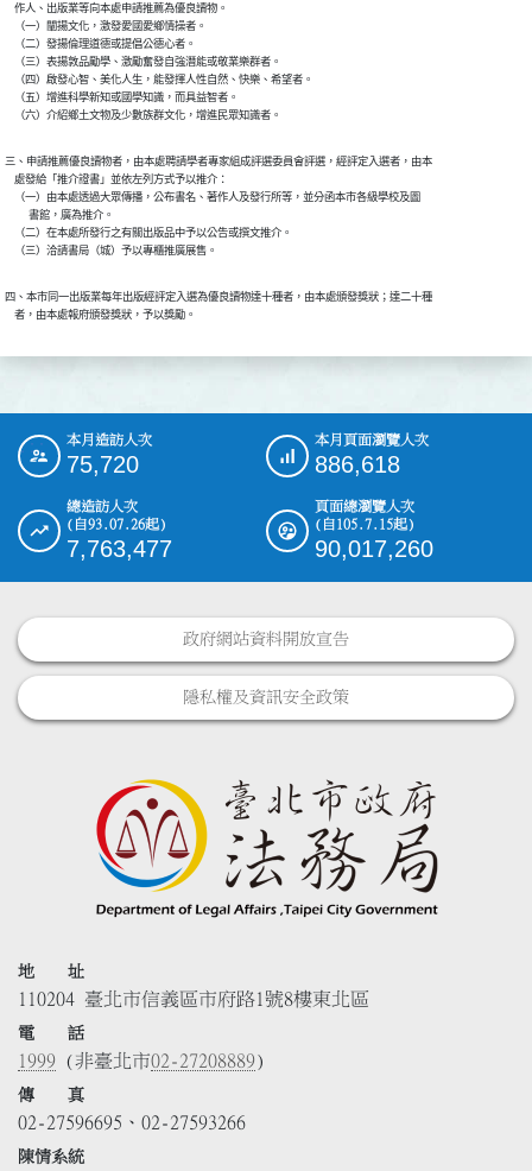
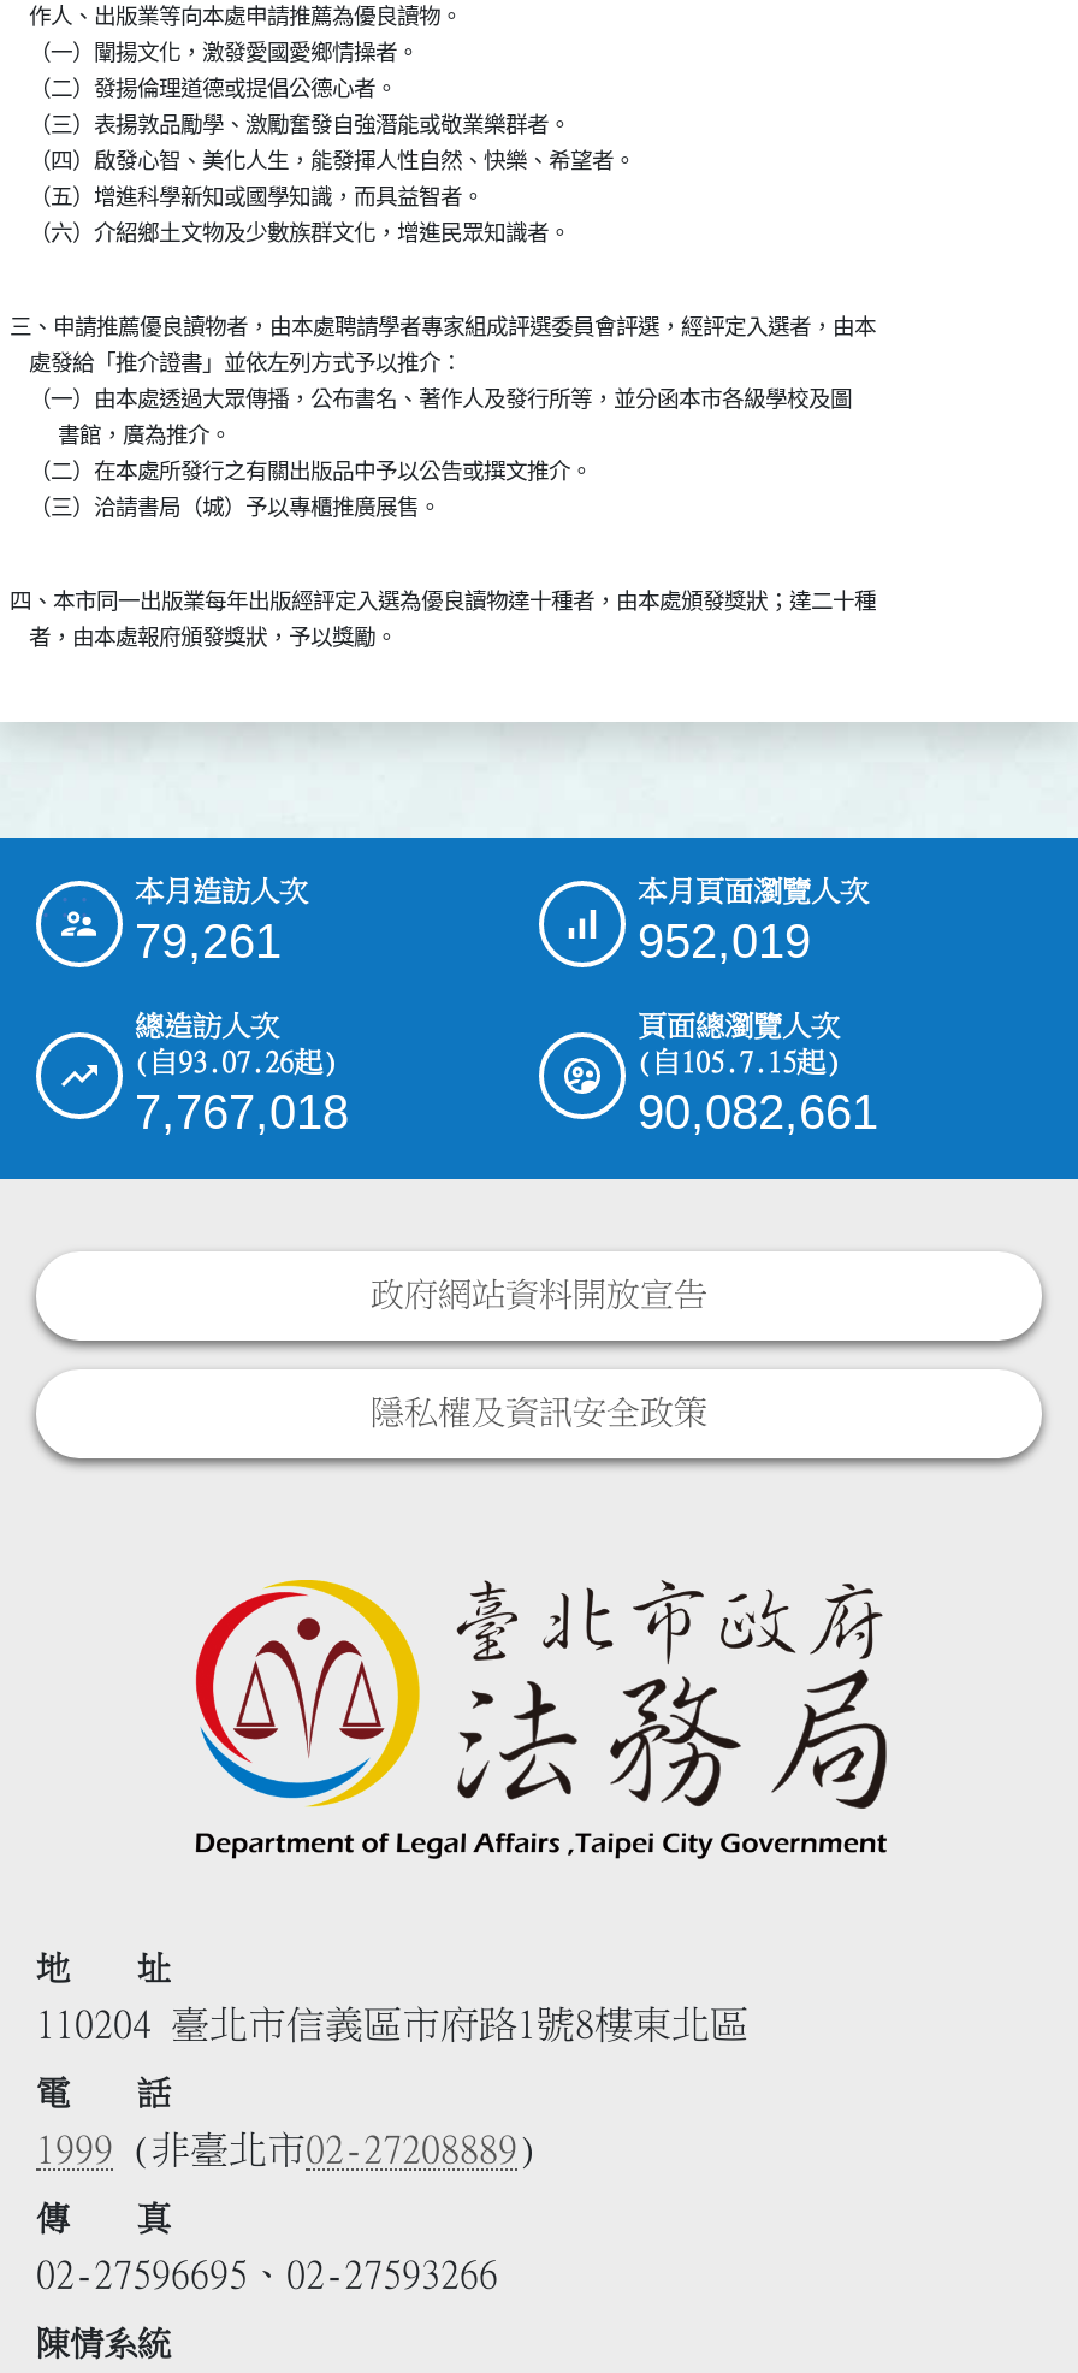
[66,452,139,478] 75,720 -> [135,916,282,969] 79,261
[315,452,400,478] 886,618 -> [638,916,811,969] 952,019
[66,536,172,562] 7,763,477 -> [135,1087,349,1140] 7,767,018
[315,536,433,562] 90,017,260 -> [638,1087,878,1140] 90,082,661

